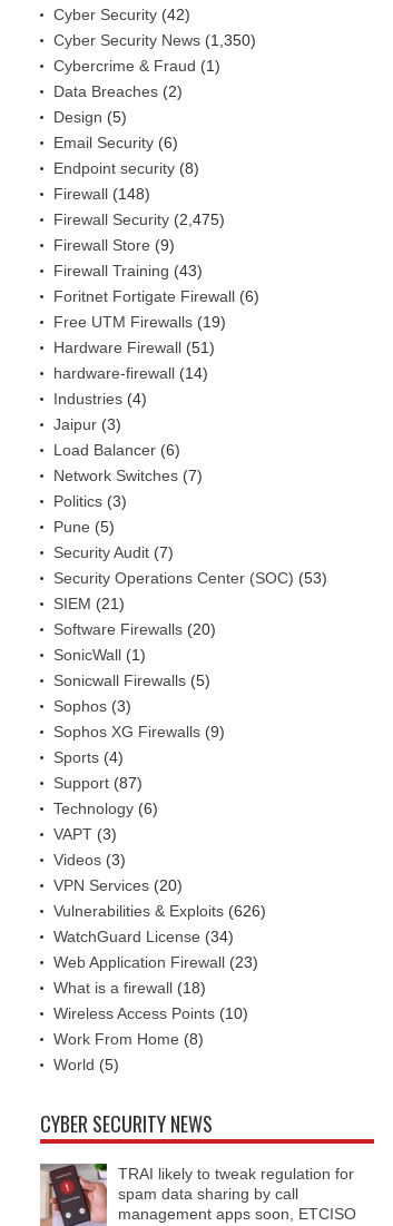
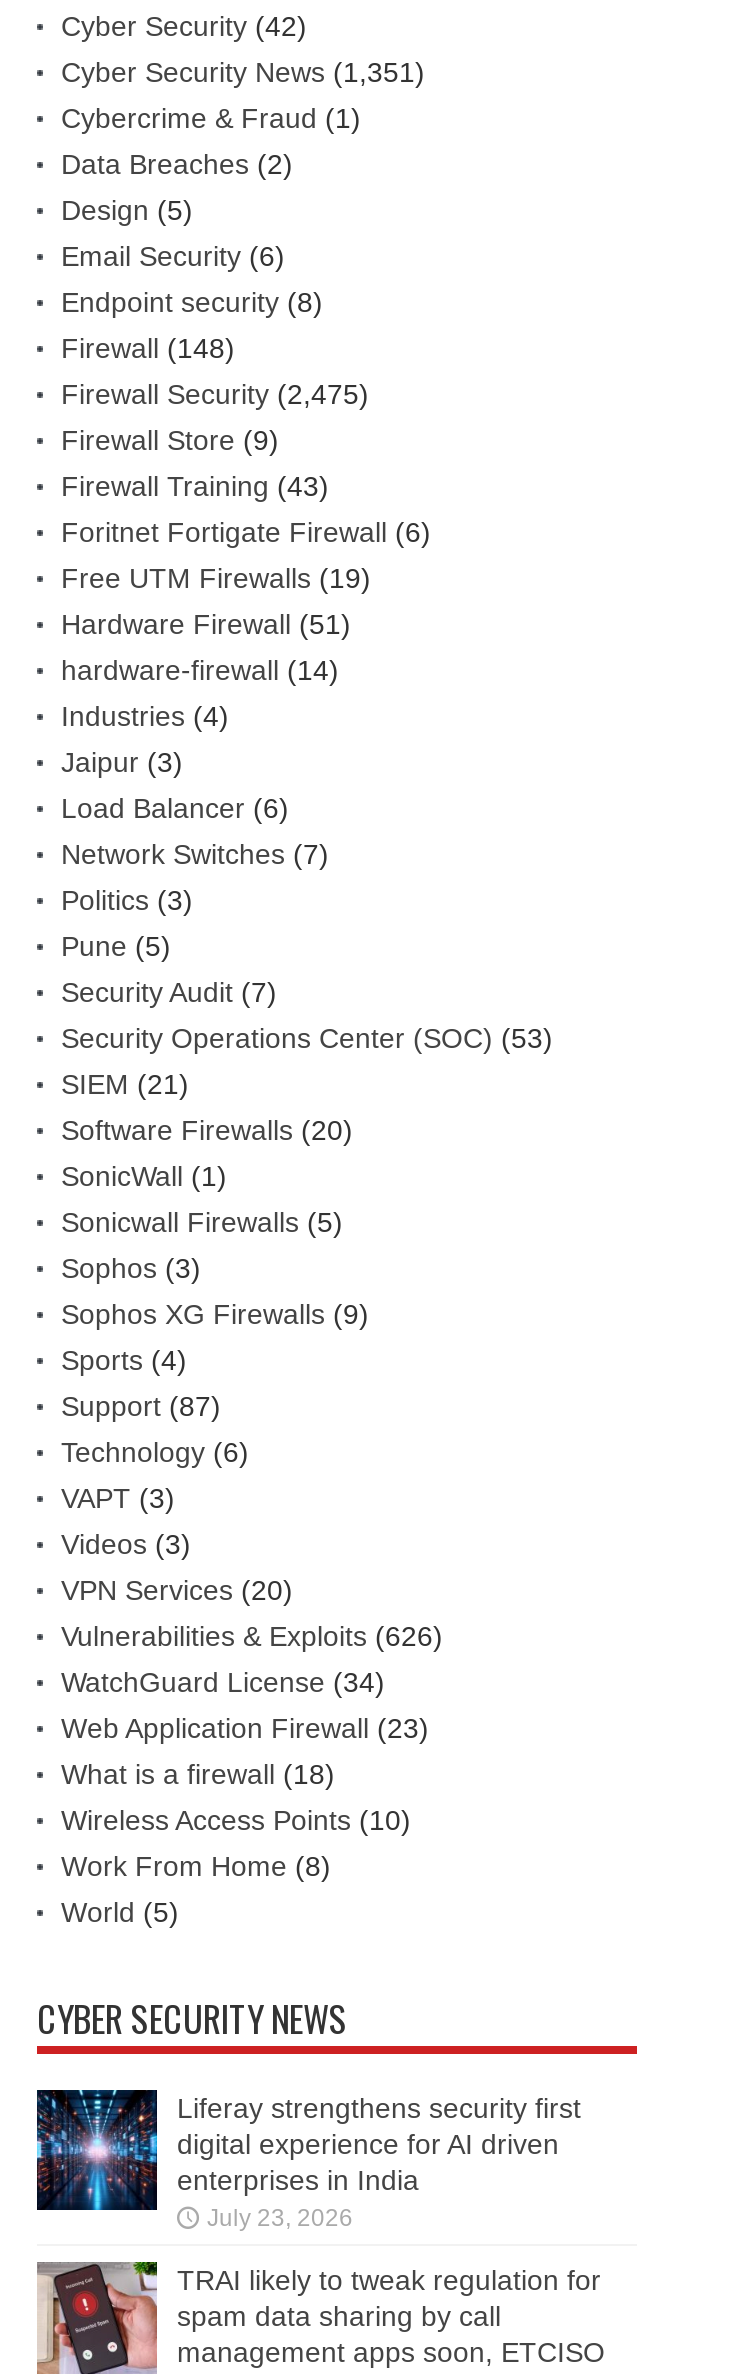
[53,32,256,49] Cyber Security News (1,350) -> [61,57,425,89] Cyber Security News (1,351)
none -> [35,2088,581,2233] [image] | Liferay strengthens security first | digital experience for AI driven | enterprises in India | July 23, 2026

